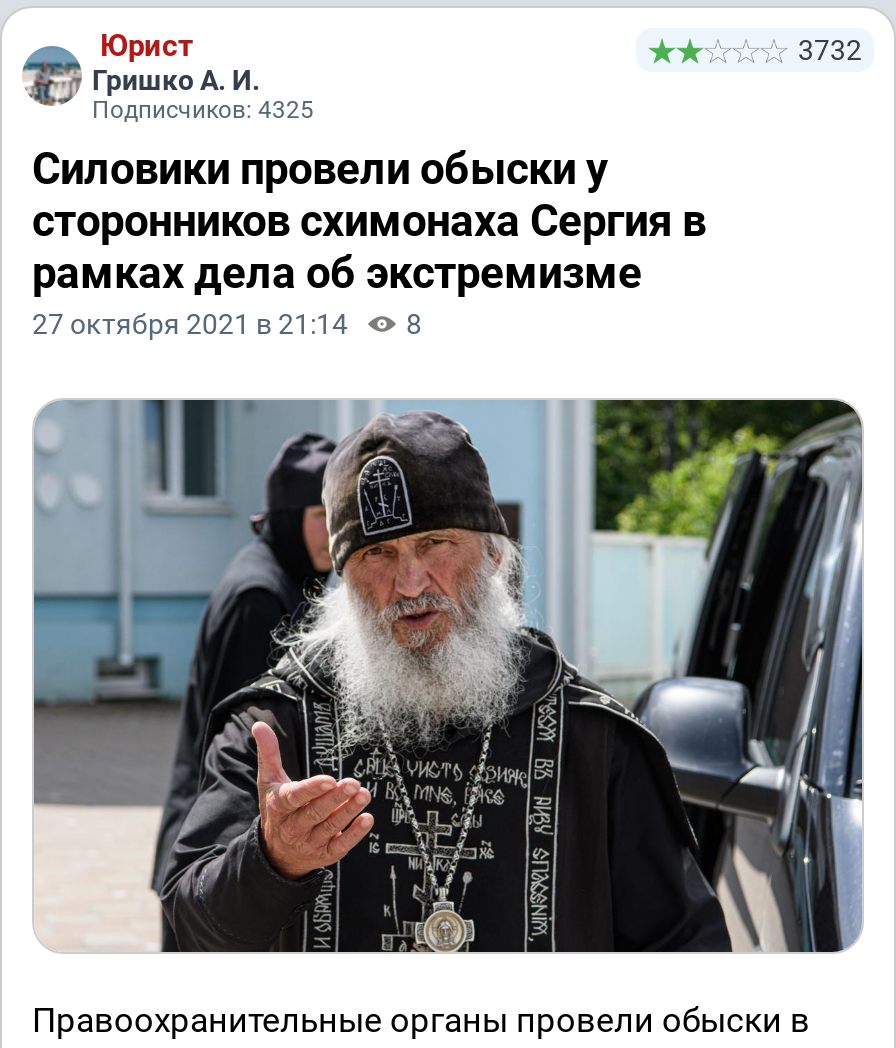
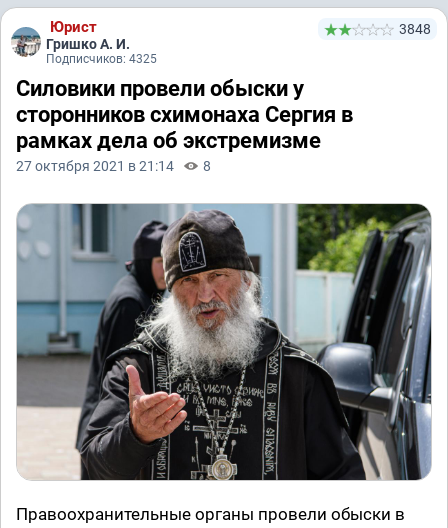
[798,34,862,66] 3732 -> [399,21,431,37] 3848

